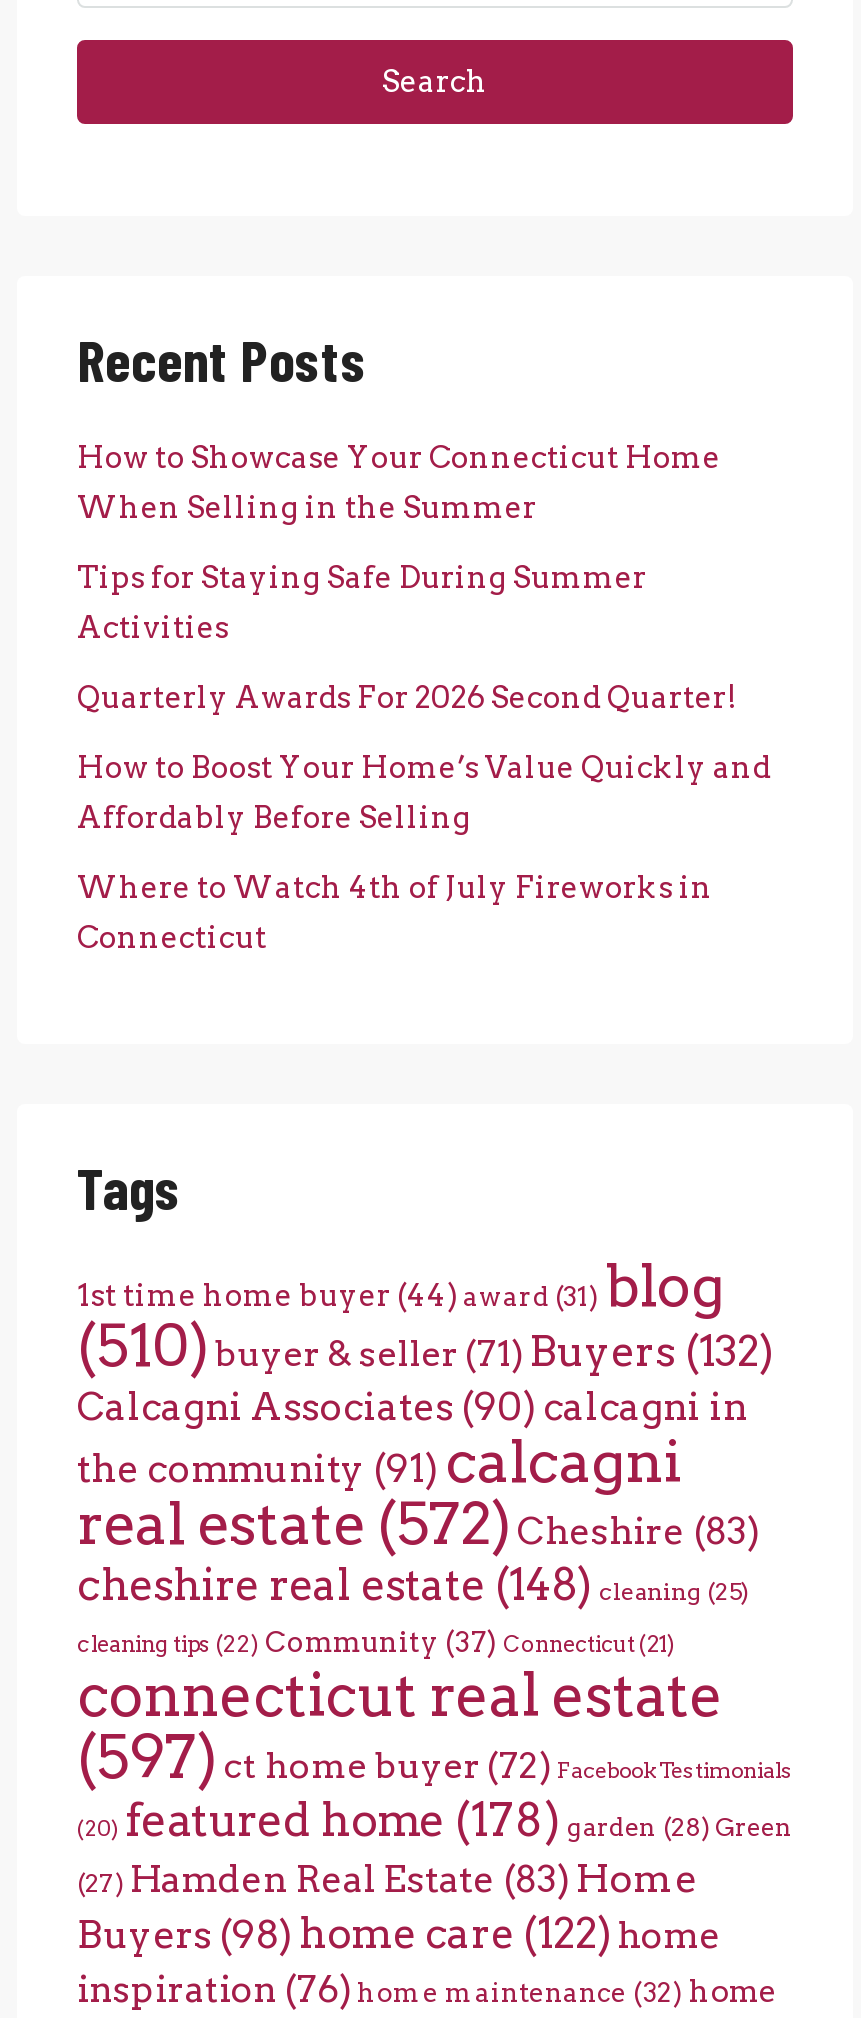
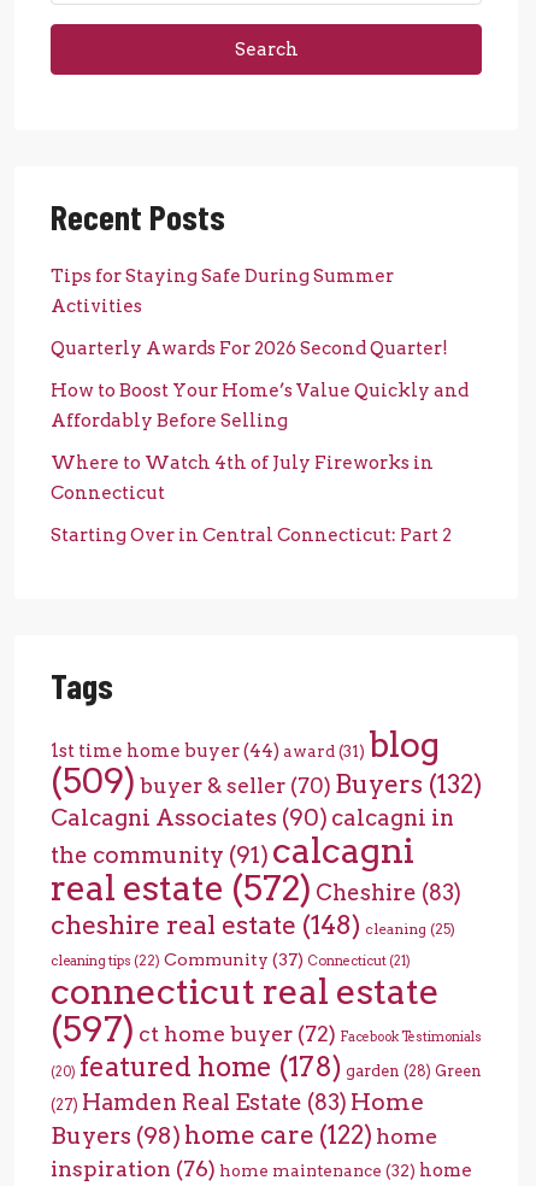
[77,440,721,526] How to Showcase Your Connecticut Home | When Selling in the Summer -> none
moved [77,560,771,956] -> [51,265,469,504]: Tips for Staying Safe During Summer | Activities | Quarterly Awards For 2026 Second Quarter! | How to Boost Your Home’s Value Quickly and | Affordably Before Selling | Where to Watch 4th of July Fireworks in | Connecticut
none -> [51,524,452,546] Starting Over in Central Connecticut: Part 2
[77,1312,773,1380] (510) buyer & seller(71) Buyers (132) -> [51,760,482,801] (509) buyer & seller(70) Buyers (132)

